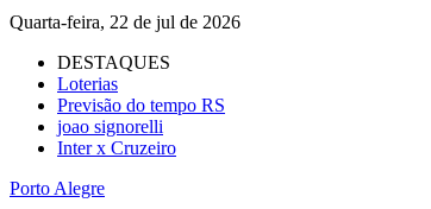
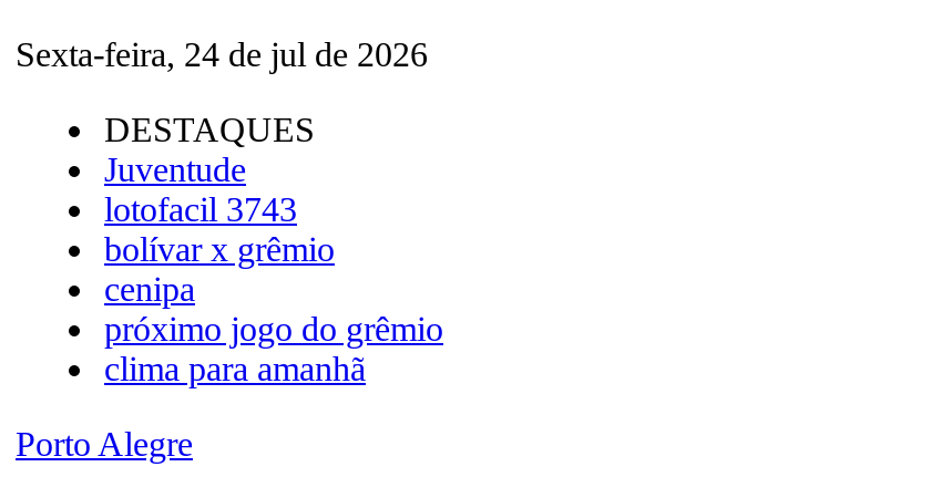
[10,12,241,32] Quarta-feira, 22 de jul de 2026 -> [16,35,428,73] Sexta-feira, 24 de jul de 2026
[57,74,225,158] Loterias | Previsão do tempo RS | joao signorelli | Inter x Cruzeiro -> [104,151,443,387] Juventude | lotofacil 3743 | bolívar x grêmio | cenipa | próximo jogo do grêmio | clima para amanhã

